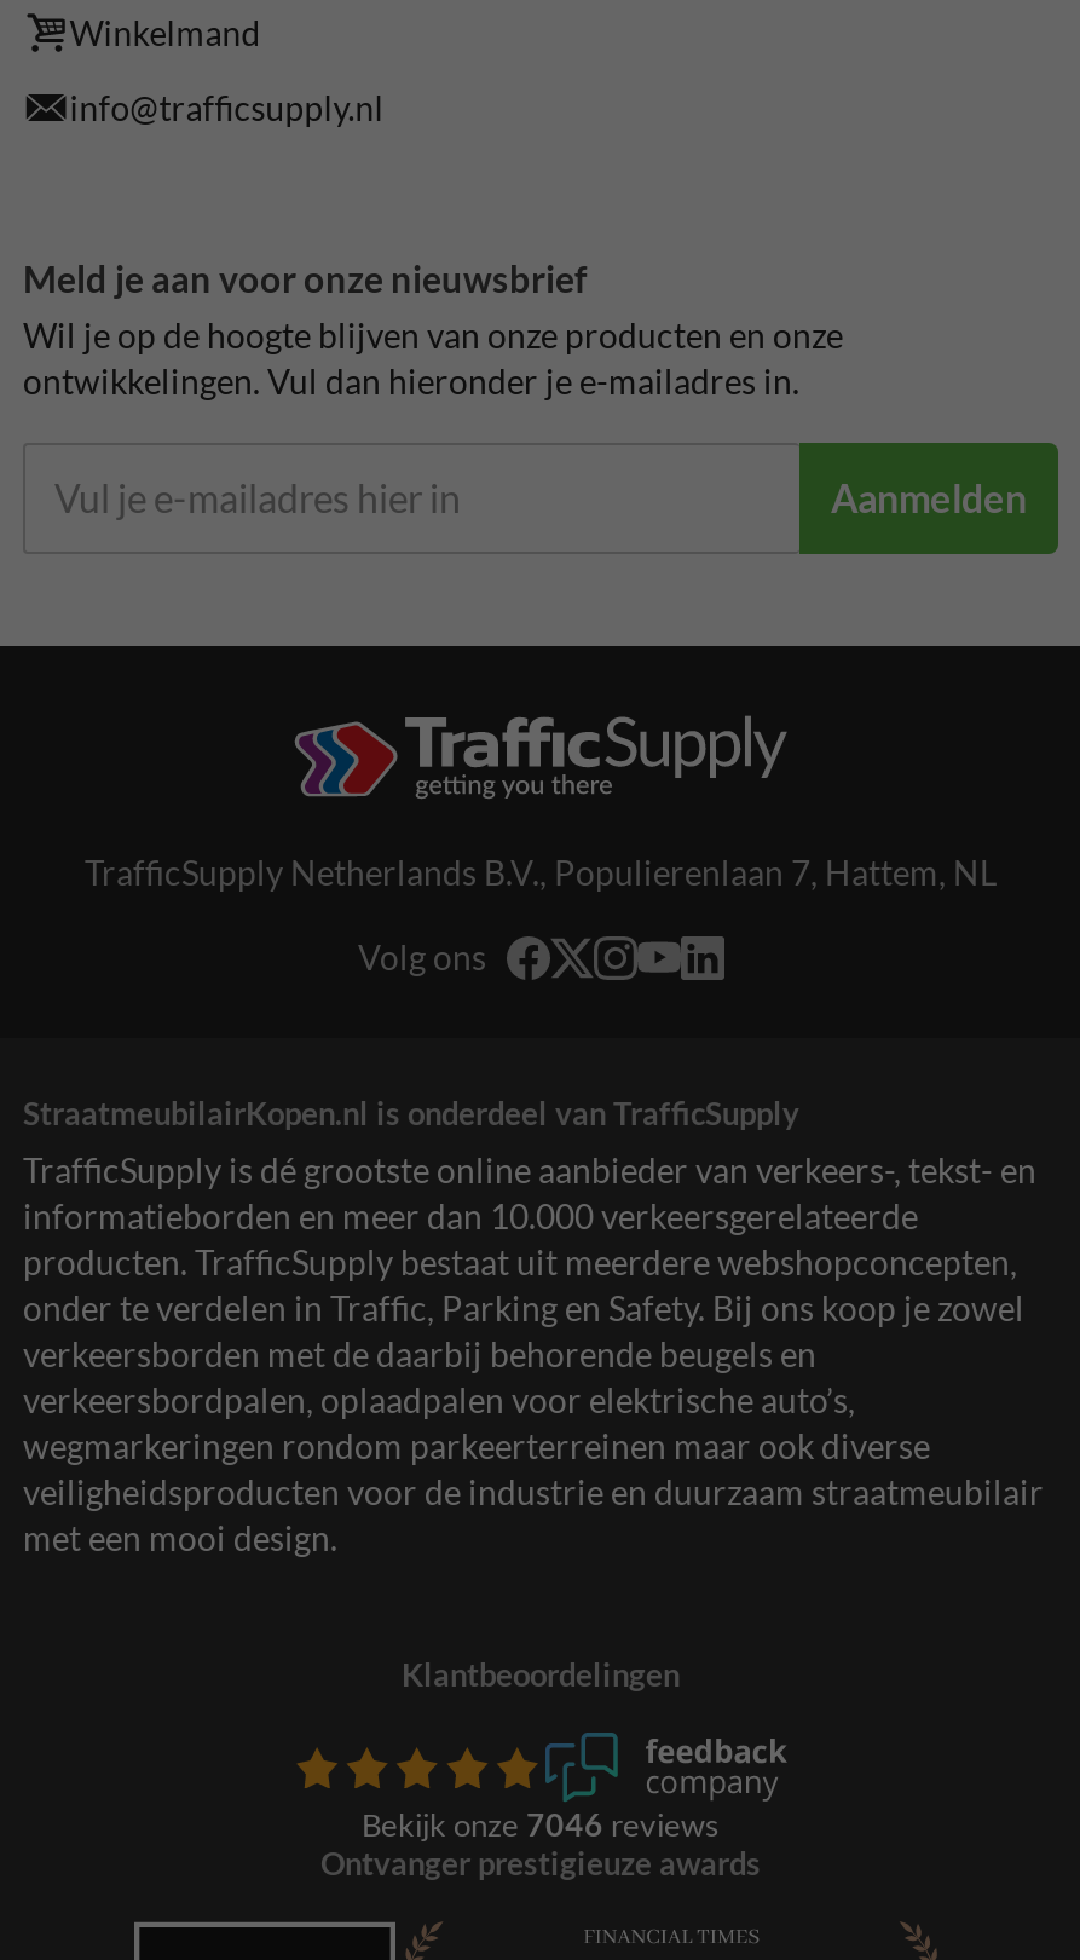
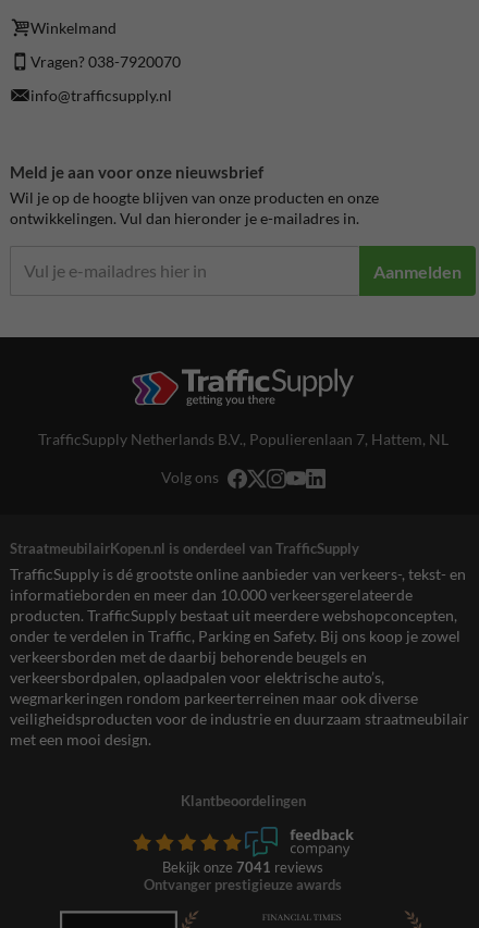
none -> [31,52,181,71] Vragen? 038-7920070
[362,1804,720,1843] Bekijk onze 7046 reviews -> [162,858,323,876] Bekijk onze 7041 reviews

